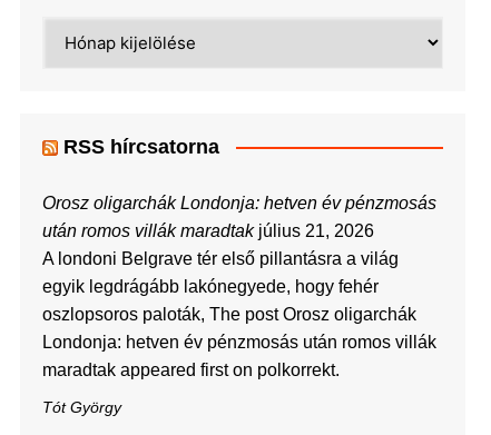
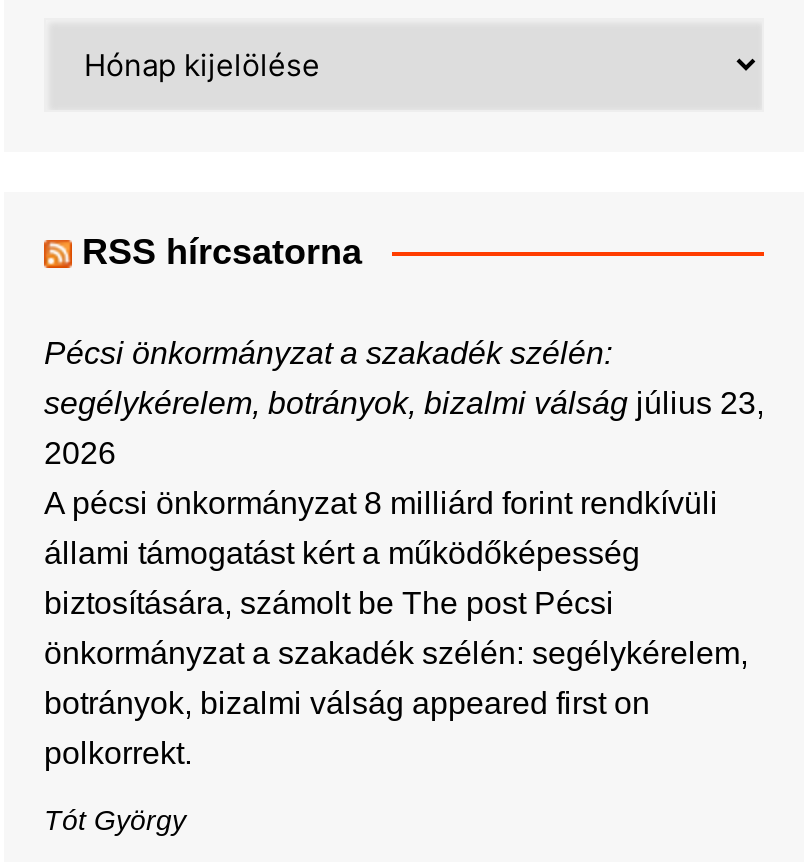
[42,193,436,379] Orosz oligarchák Londonja: hetven év pénzmosás | után romos villák maradtak július 21, 2026 | A londoni Belgrave tér első pillantásra a világ | egyik legdrágább lakónegyede, hogy fehér | oszlopsoros paloták, The post Orosz oligarchák | Londonja: hetven év pénzmosás után romos villák | maradtak appeared first on polkorrekt. -> [44,335,764,769] Pécsi önkormányzat a szakadék szélén: | segélykérelem, botrányok, bizalmi válság július 23, | 2026 | A pécsi önkormányzat 8 milliárd forint rendkívüli | állami támogatást kért a működőképesség | biztosítására, számolt be The post Pécsi | önkormányzat a szakadék szélén: segélykérelem, | botrányok, bizalmi válság appeared first on | polkorrekt.

